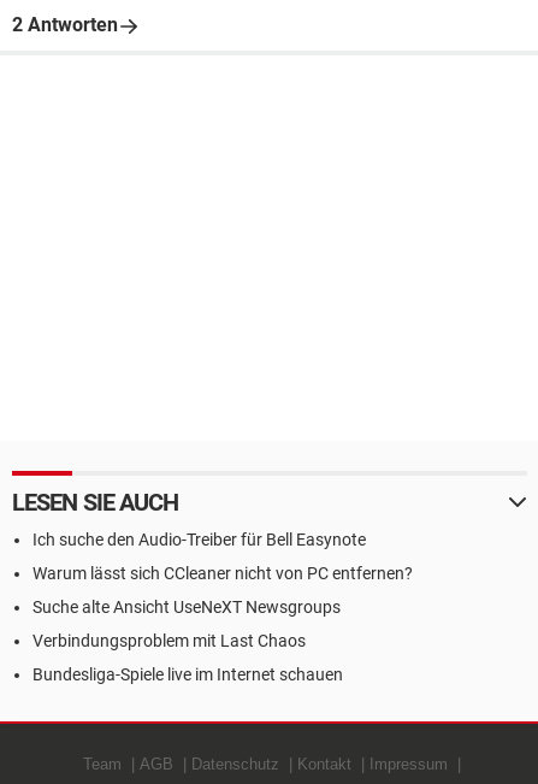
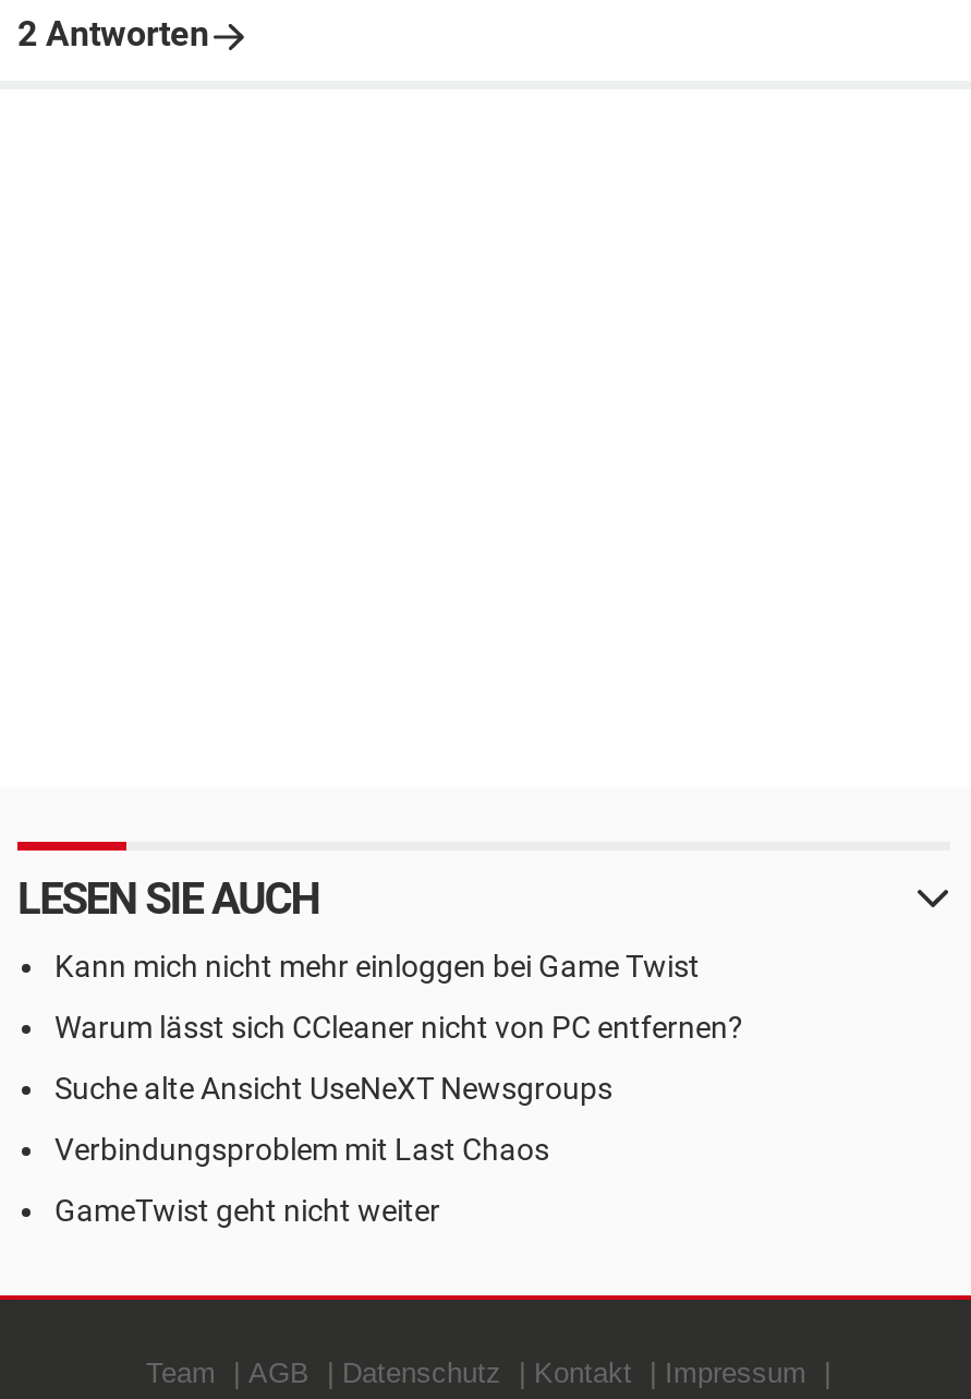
[32,530,366,549] Ich suche den Audio-Treiber für Bell Easynote -> [54,949,700,984] Kann mich nicht mehr einloggen bei Game Twist
[32,665,343,684] Bundesliga-Spiele live im Internet schauen -> [54,1193,440,1228] GameTwist geht nicht weiter

